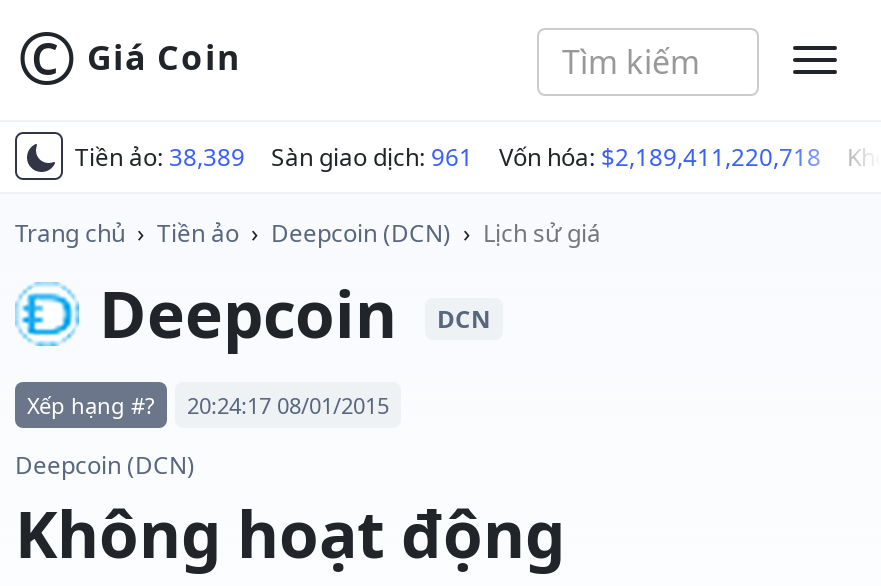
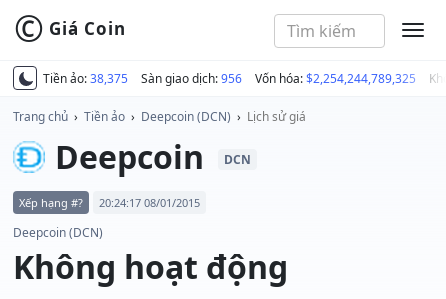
[75,140,245,174] Tiền ảo: 38,389 -> [43,70,128,87] Tiền ảo: 38,375
[271,140,473,174] Sàn giao dịch: 961 -> [141,70,242,87] Sàn giao dịch: 956
[499,140,821,174] Vốn hóa: $2,189,411,220,718 -> [255,70,416,87] Vốn hóa: $2,254,244,789,325

